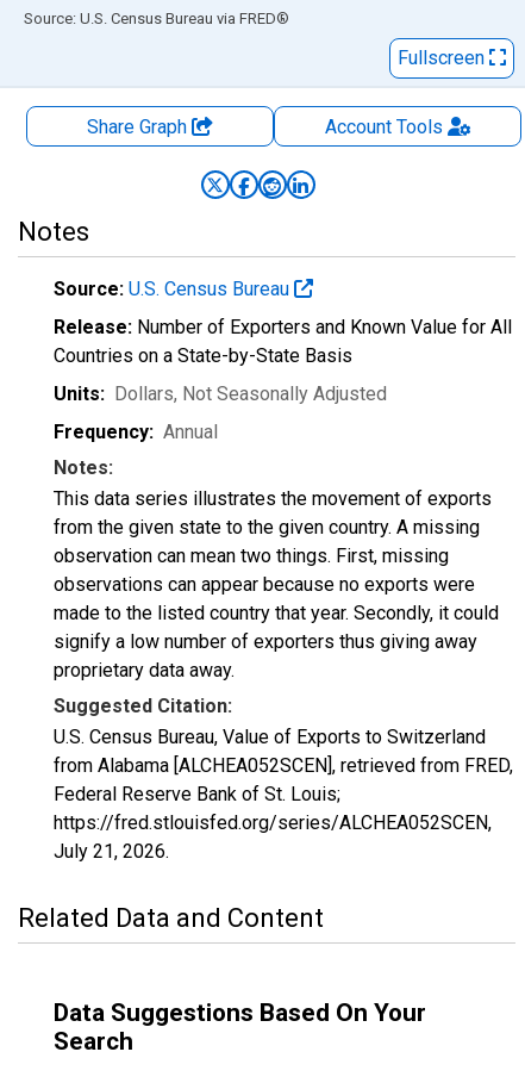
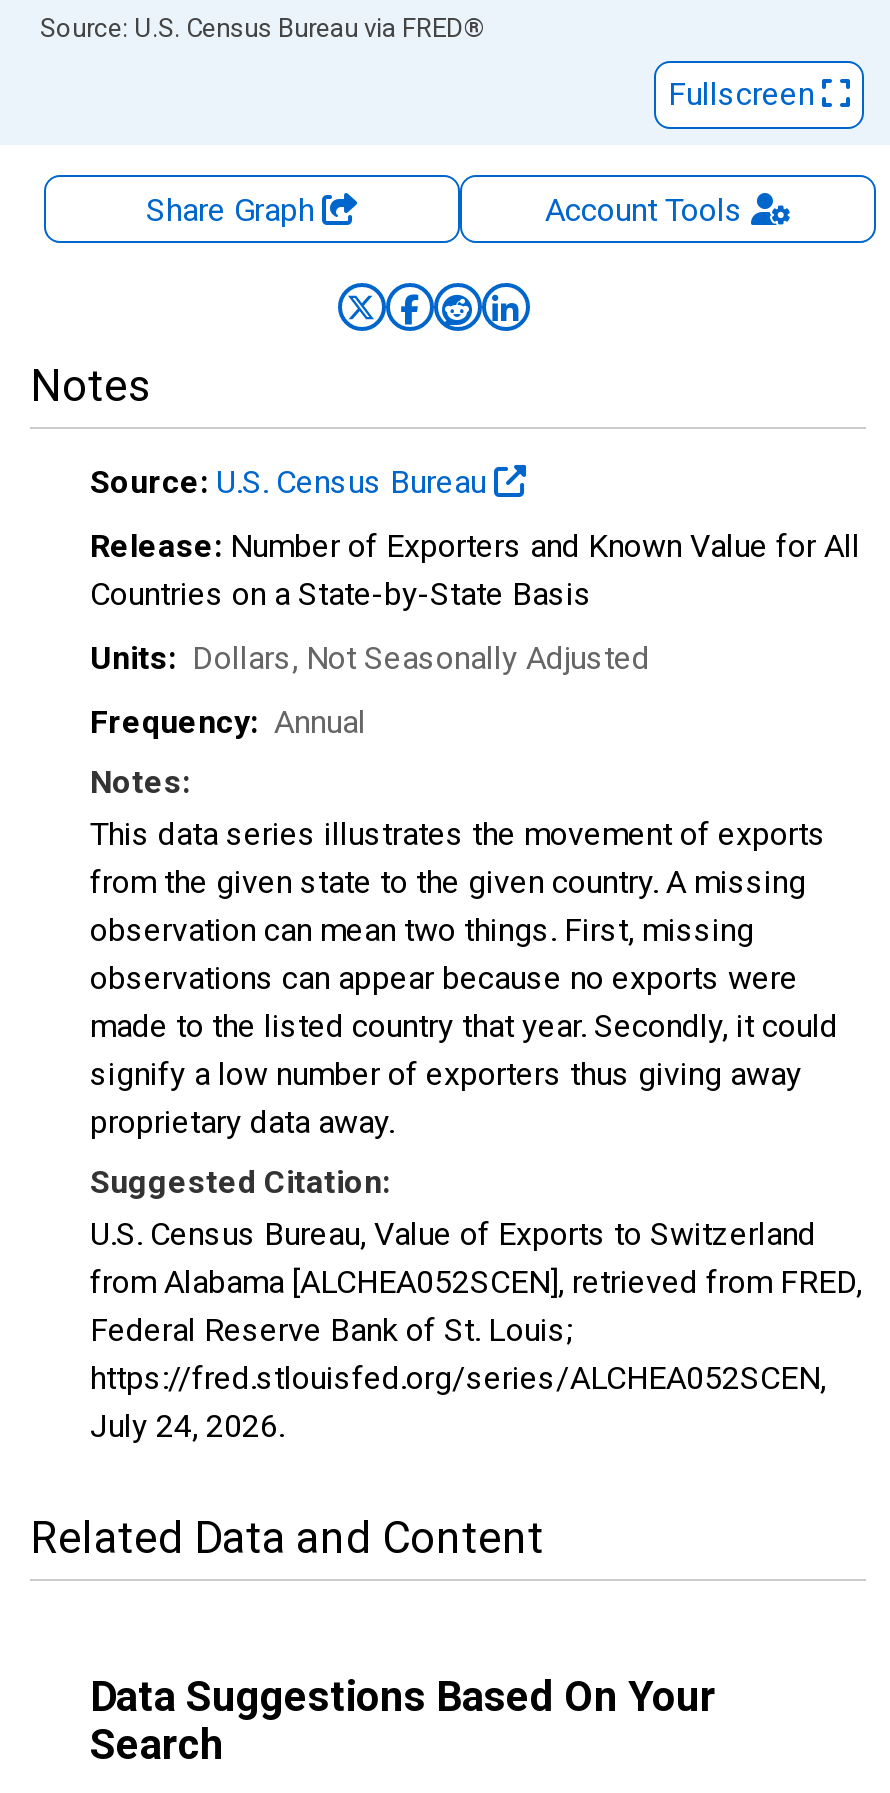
[54,840,169,863] July 21, 2026. -> [90,1407,284,1445] July 24, 2026.

